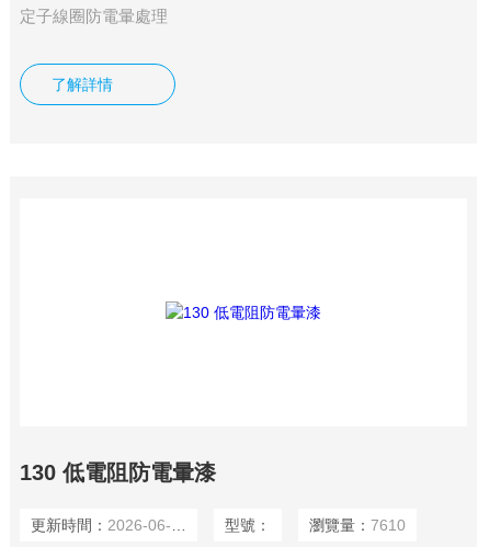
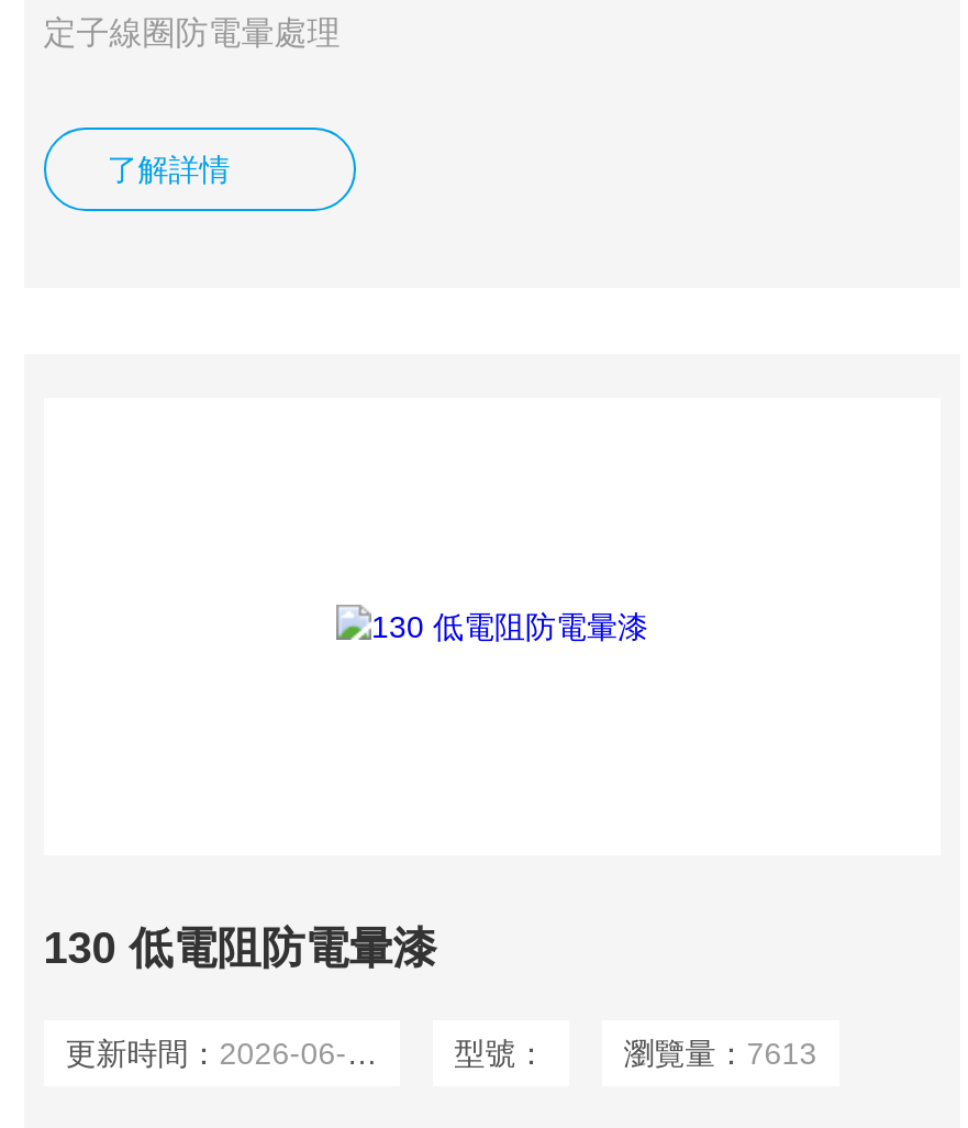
[309,516,405,534] 瀏覽量：7610 -> [623,1036,817,1071] 瀏覽量：7613

